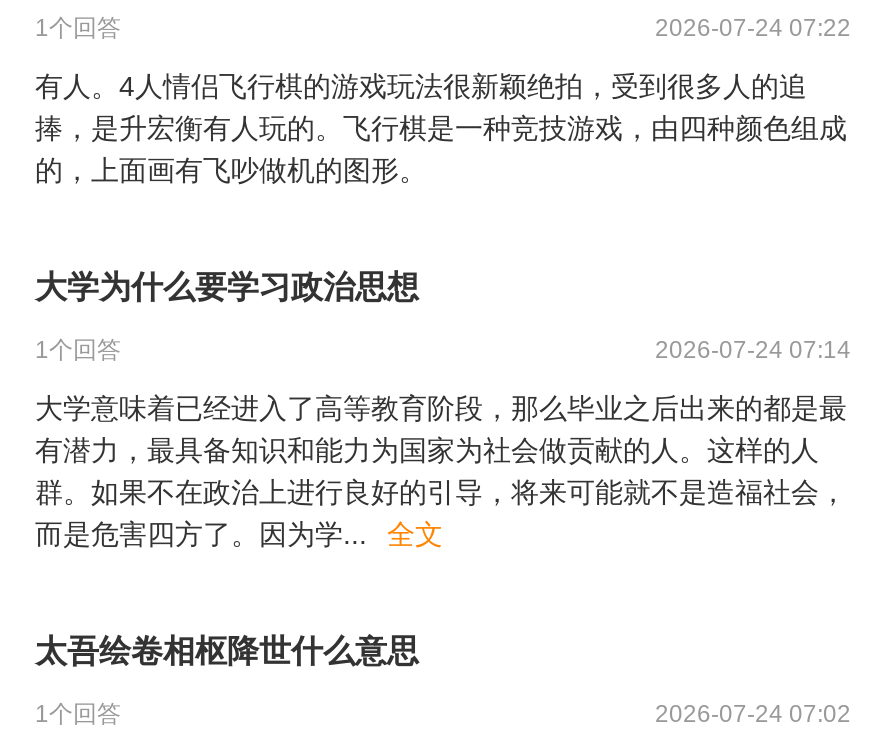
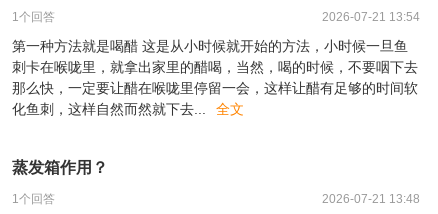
[35,14,851,550] 2026-07-24 07:22 | 有人。4人情侣飞行棋的游戏玩法很新颖绝拍，受到很多人的追 | 捧，是升宏衡有人玩的。飞行棋是一种竞技游戏，由四种颜色组成 | 的，上面画有飞吵做机的图形。 | 大学为什么要学习政治思想 | 1个回答 | 2026-07-24 07:14 | 大学意味着已经进入了高等教育阶段，那么毕业之后出来的都是最 | 有潜力，最具备知识和能力为国家为社会做贡献的人。这样的人 | 群。如果不在政治上进行良好的引导，将来可能就不是造福社会， | 而是危害四方了。因为学... -> [12,10,420,117] 2026-07-21 13:54 | 第一种方法就是喝醋 这是从小时候就开始的方法，小时候一旦鱼 | 刺卡在喉咙里，就拿出家里的醋喝，当然，喝的时候，不要咽下去 | 那么快，一定要让醋在喉咙里停留一会，这样让醋有足够的时间软 | 化鱼刺，这样自然而然就下去...
[35,634,419,668] 太吾绘卷相枢降世什么意思 -> [12,159,108,176] 蒸发箱作用？
[655,700,851,728] 2026-07-24 07:02 -> [322,192,420,206] 2026-07-21 13:48

